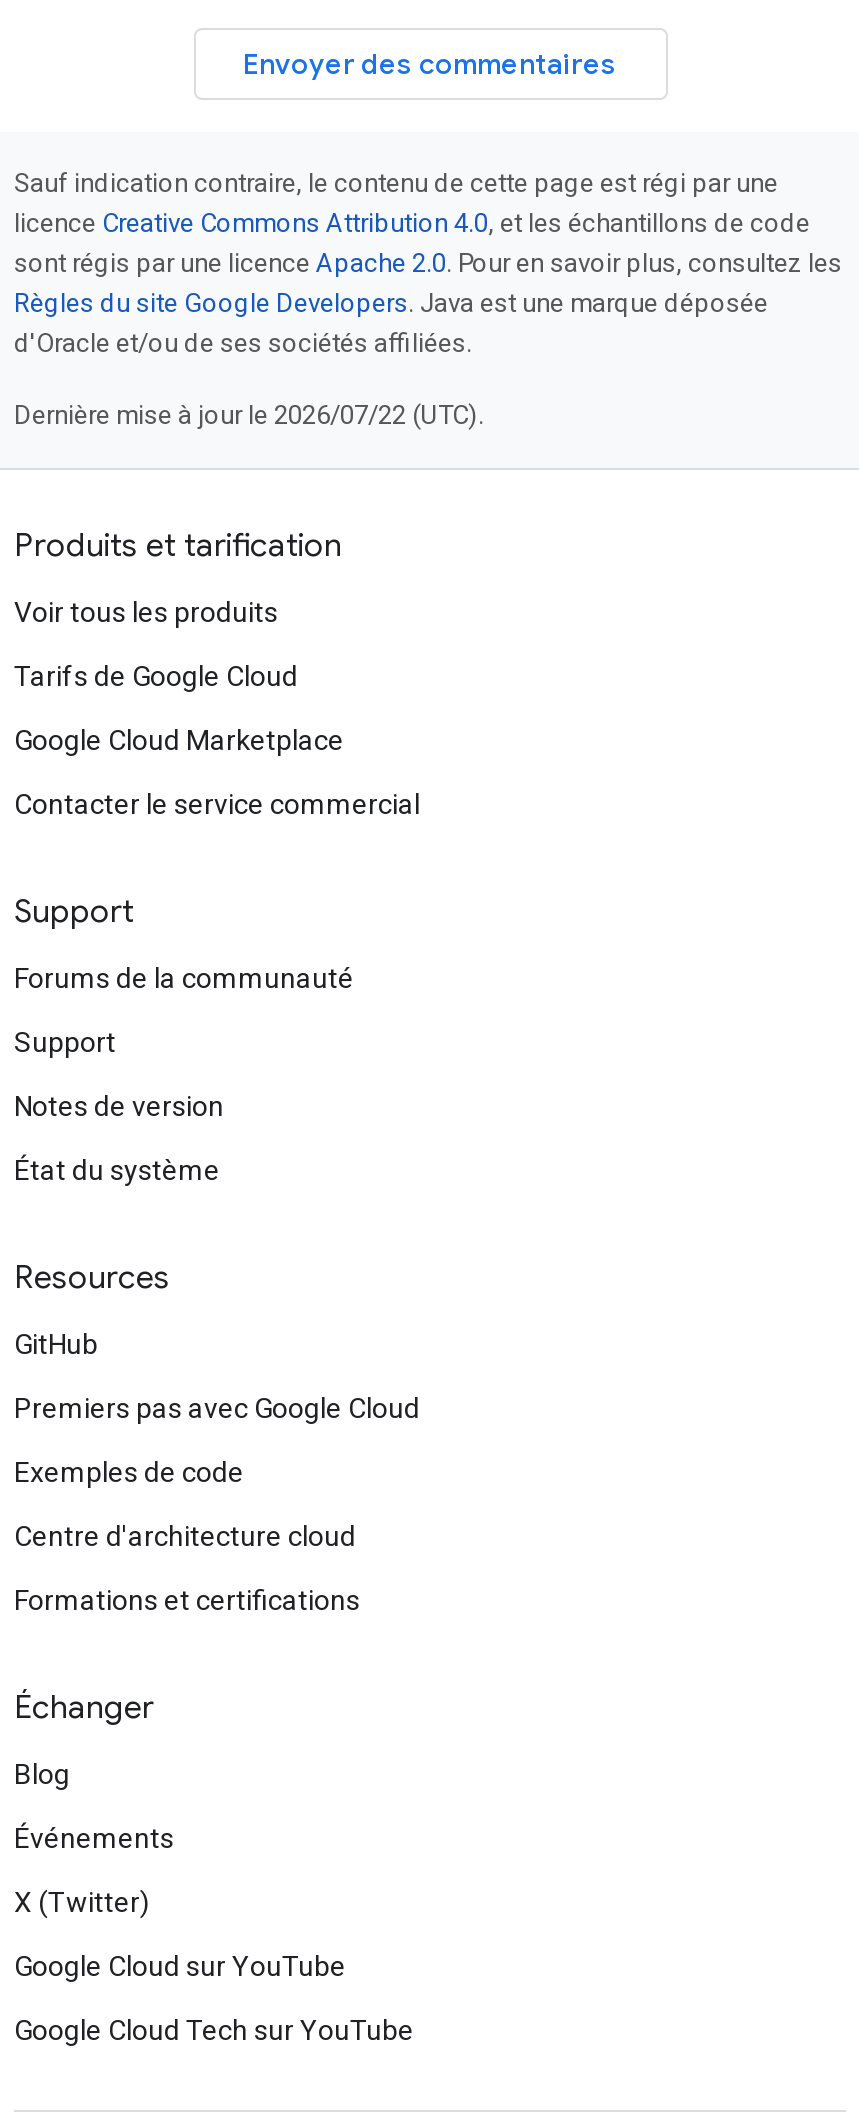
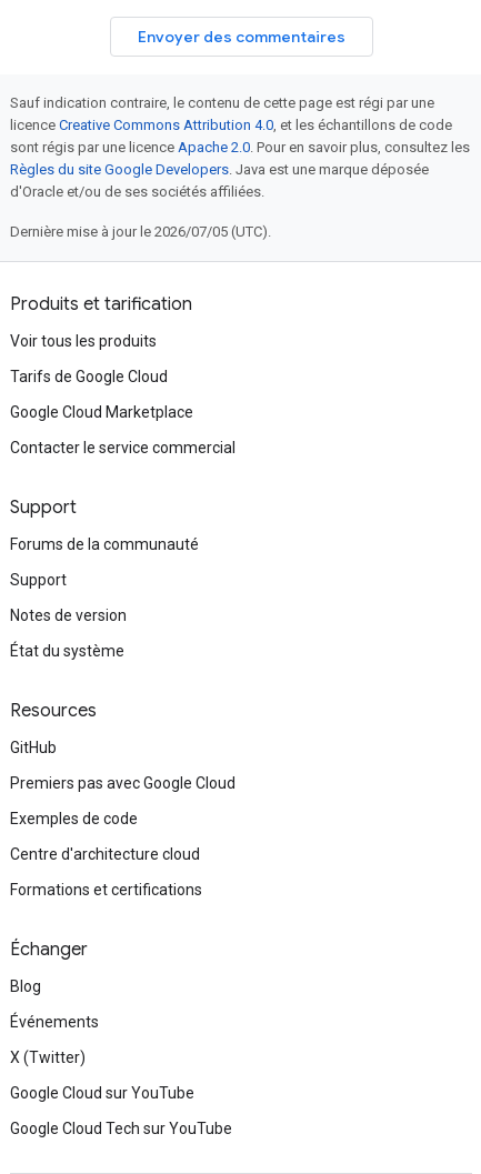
[14,400,484,430] Dernière mise à jour le 2026/07/22 (UTC). -> [10,223,271,240] Dernière mise à jour le 2026/07/05 (UTC).

